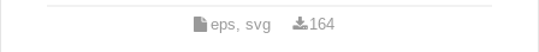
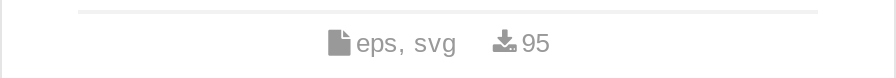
[309,15,335,33] 164 -> [521,28,549,58] 95

